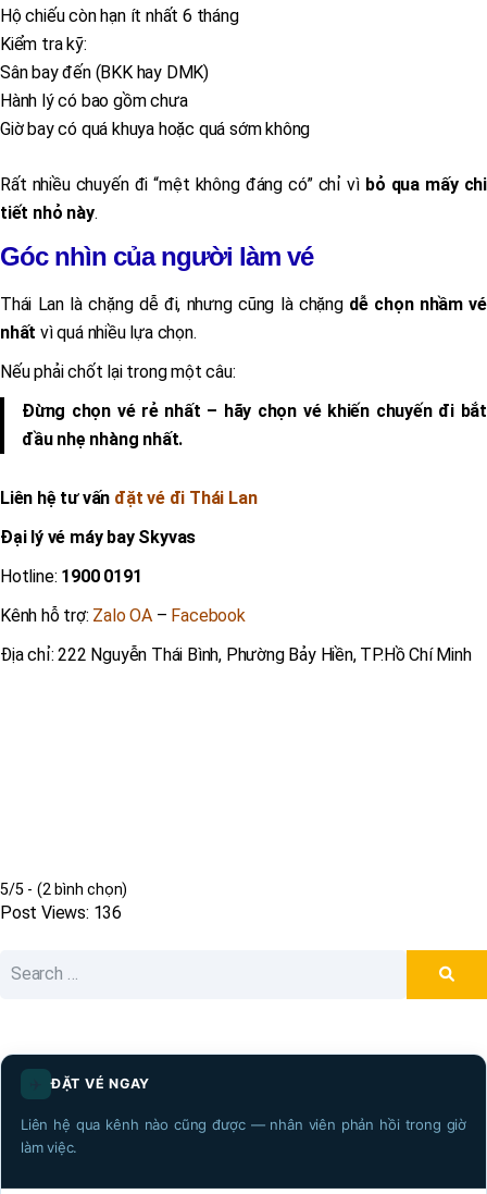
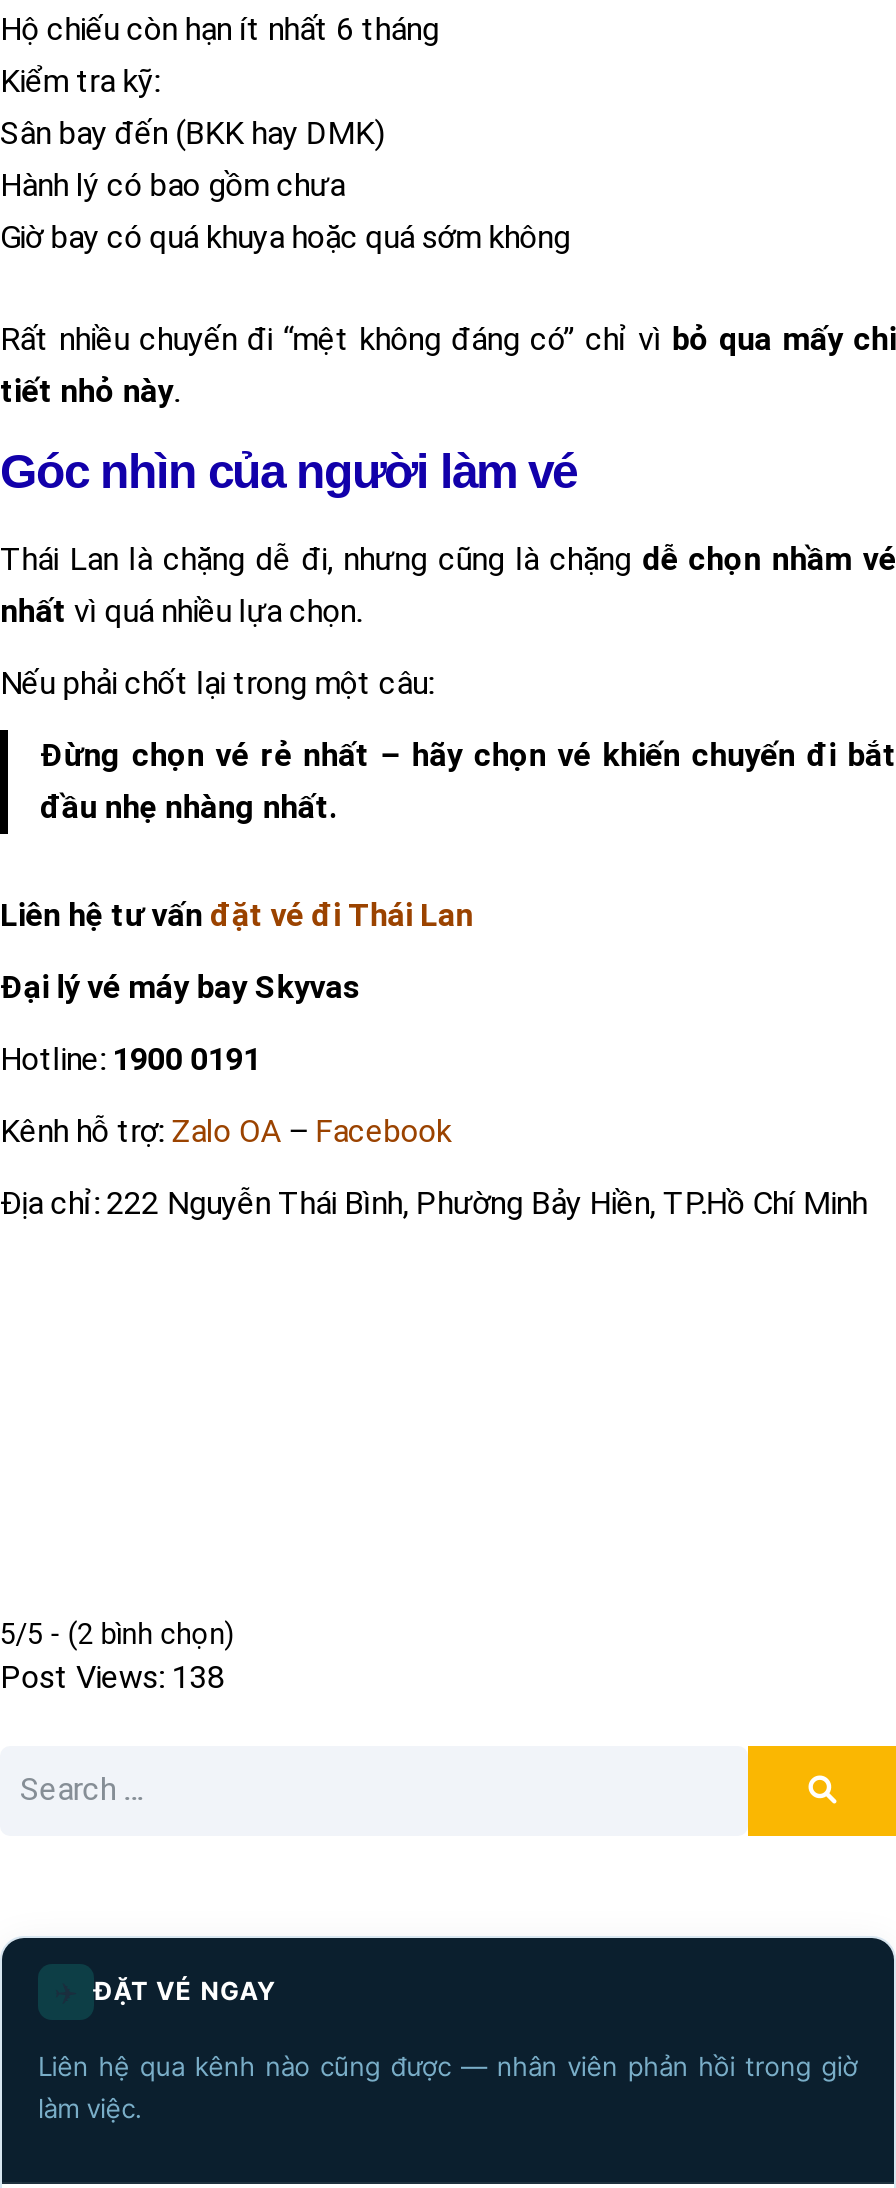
[0,902,122,922] Post Views: 136 -> [0,1657,224,1695] Post Views: 138

